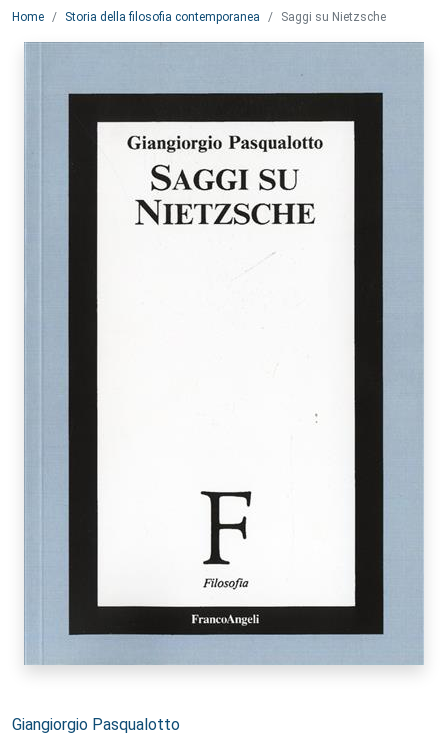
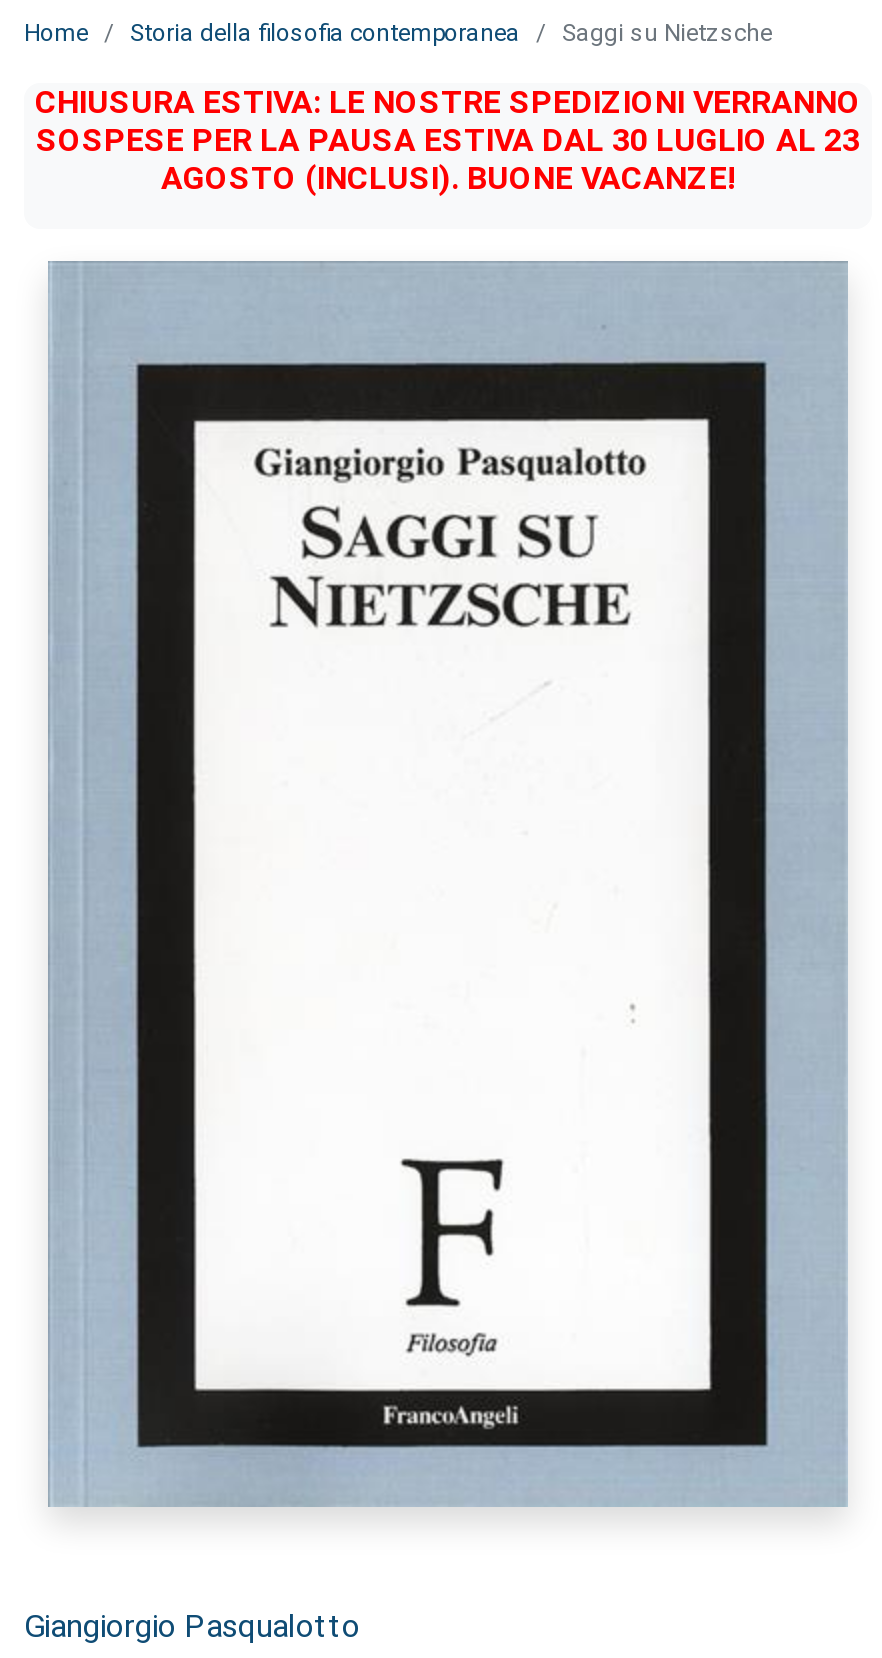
none -> [35,83,861,197] CHIUSURA ESTIVA: LE NOSTRE SPEDIZIONI VERRANNO | SOSPESE PER LA PAUSA ESTIVA DAL 30 LUGLIO AL 23 | AGOSTO (INCLUSI). BUONE VACANZE!

